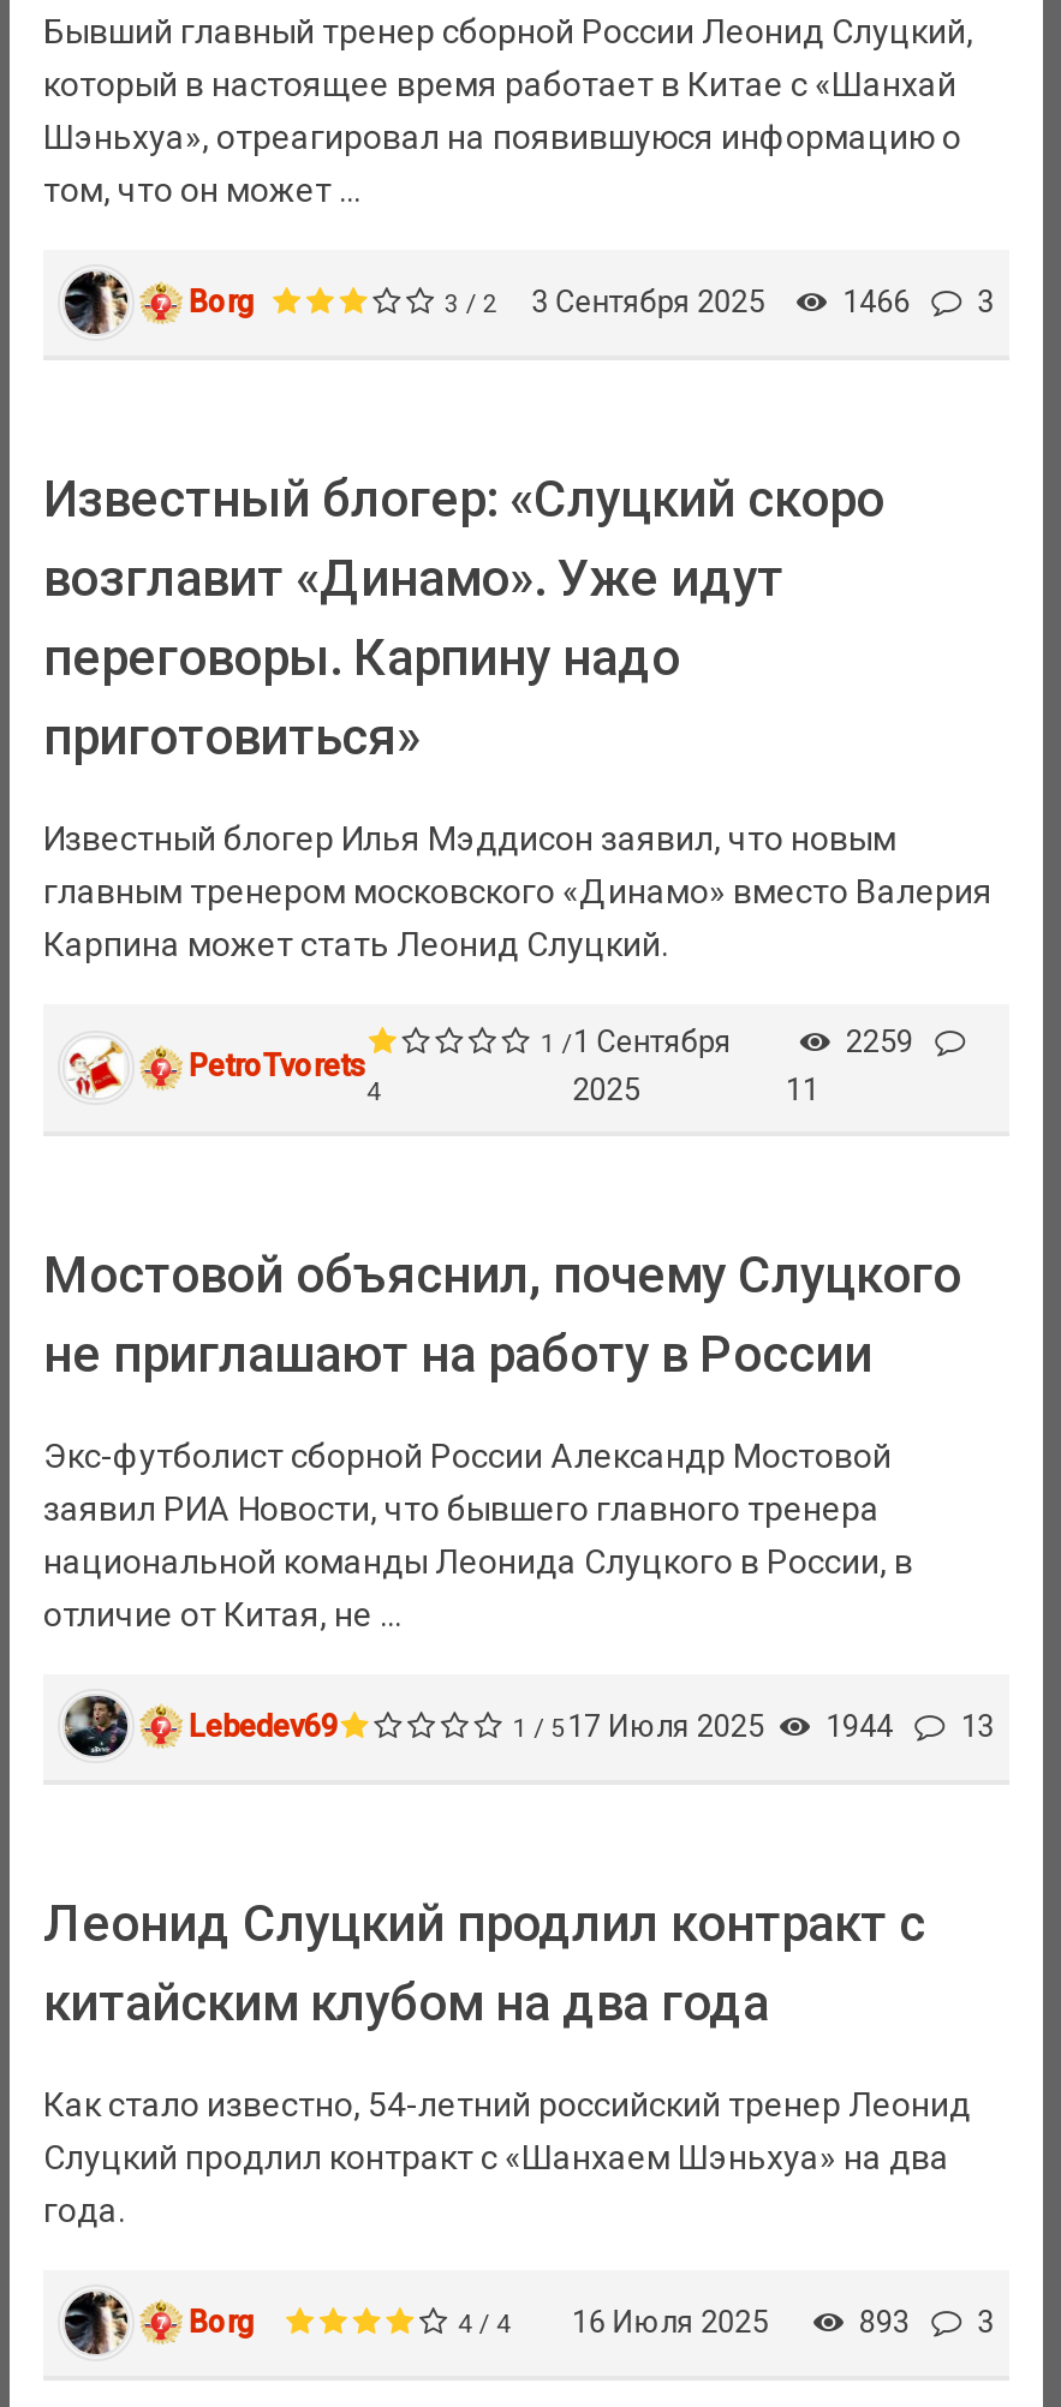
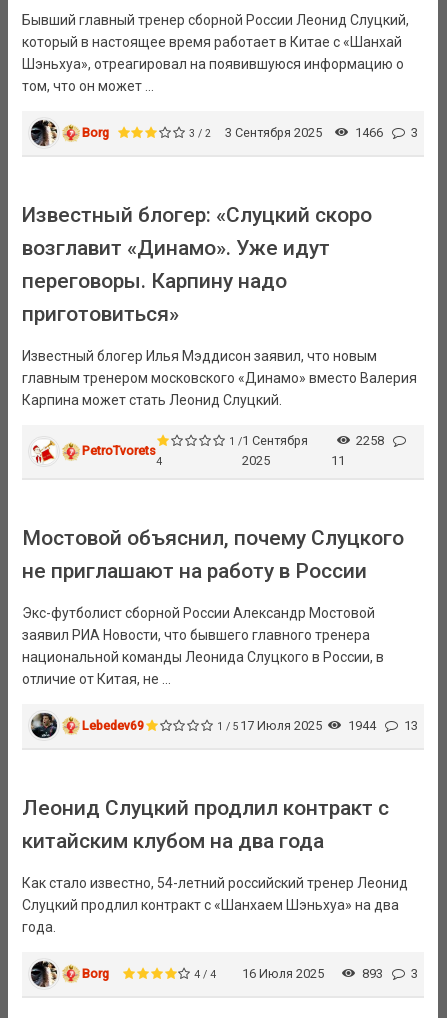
[846,1024,920,1060] 2259 -> [356,433,387,448] 2258

